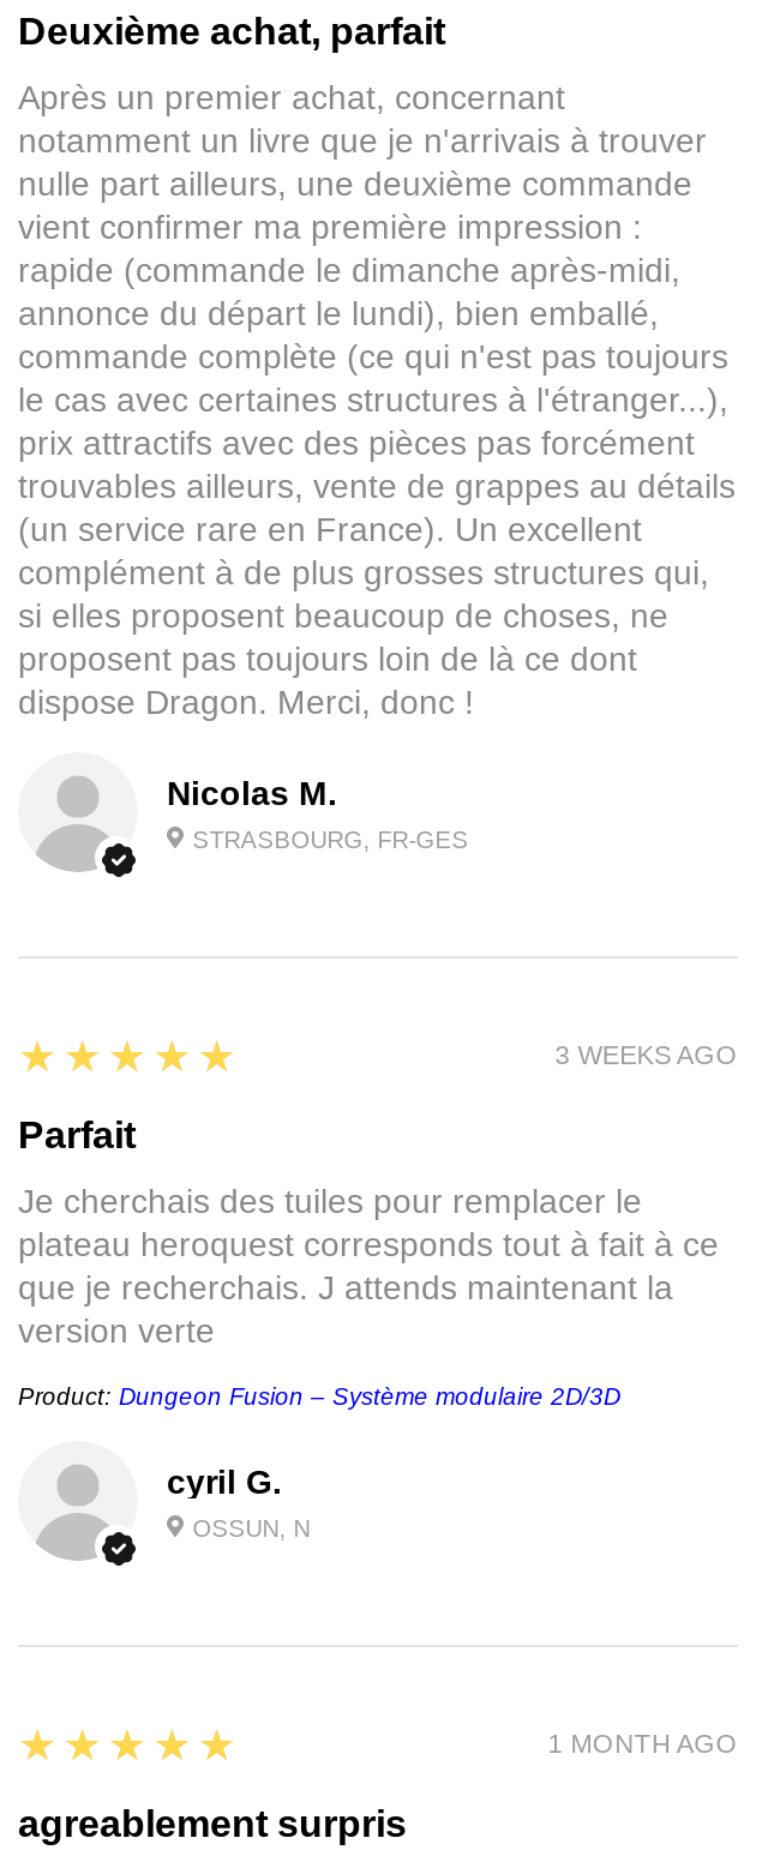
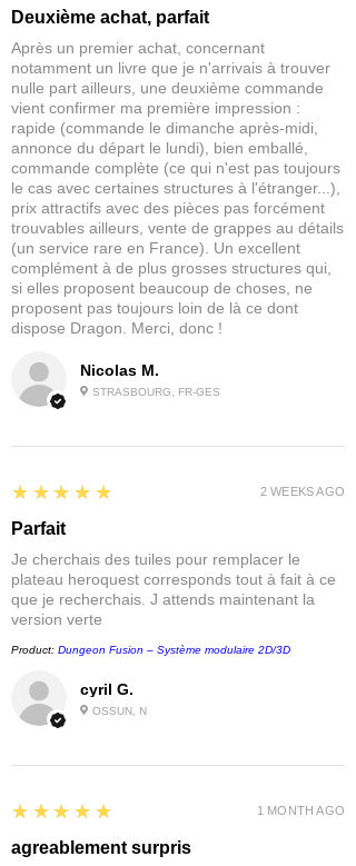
[555,1041,738,1070] 3 WEEKS AGO -> [260,485,345,498] 2 WEEKS AGO

